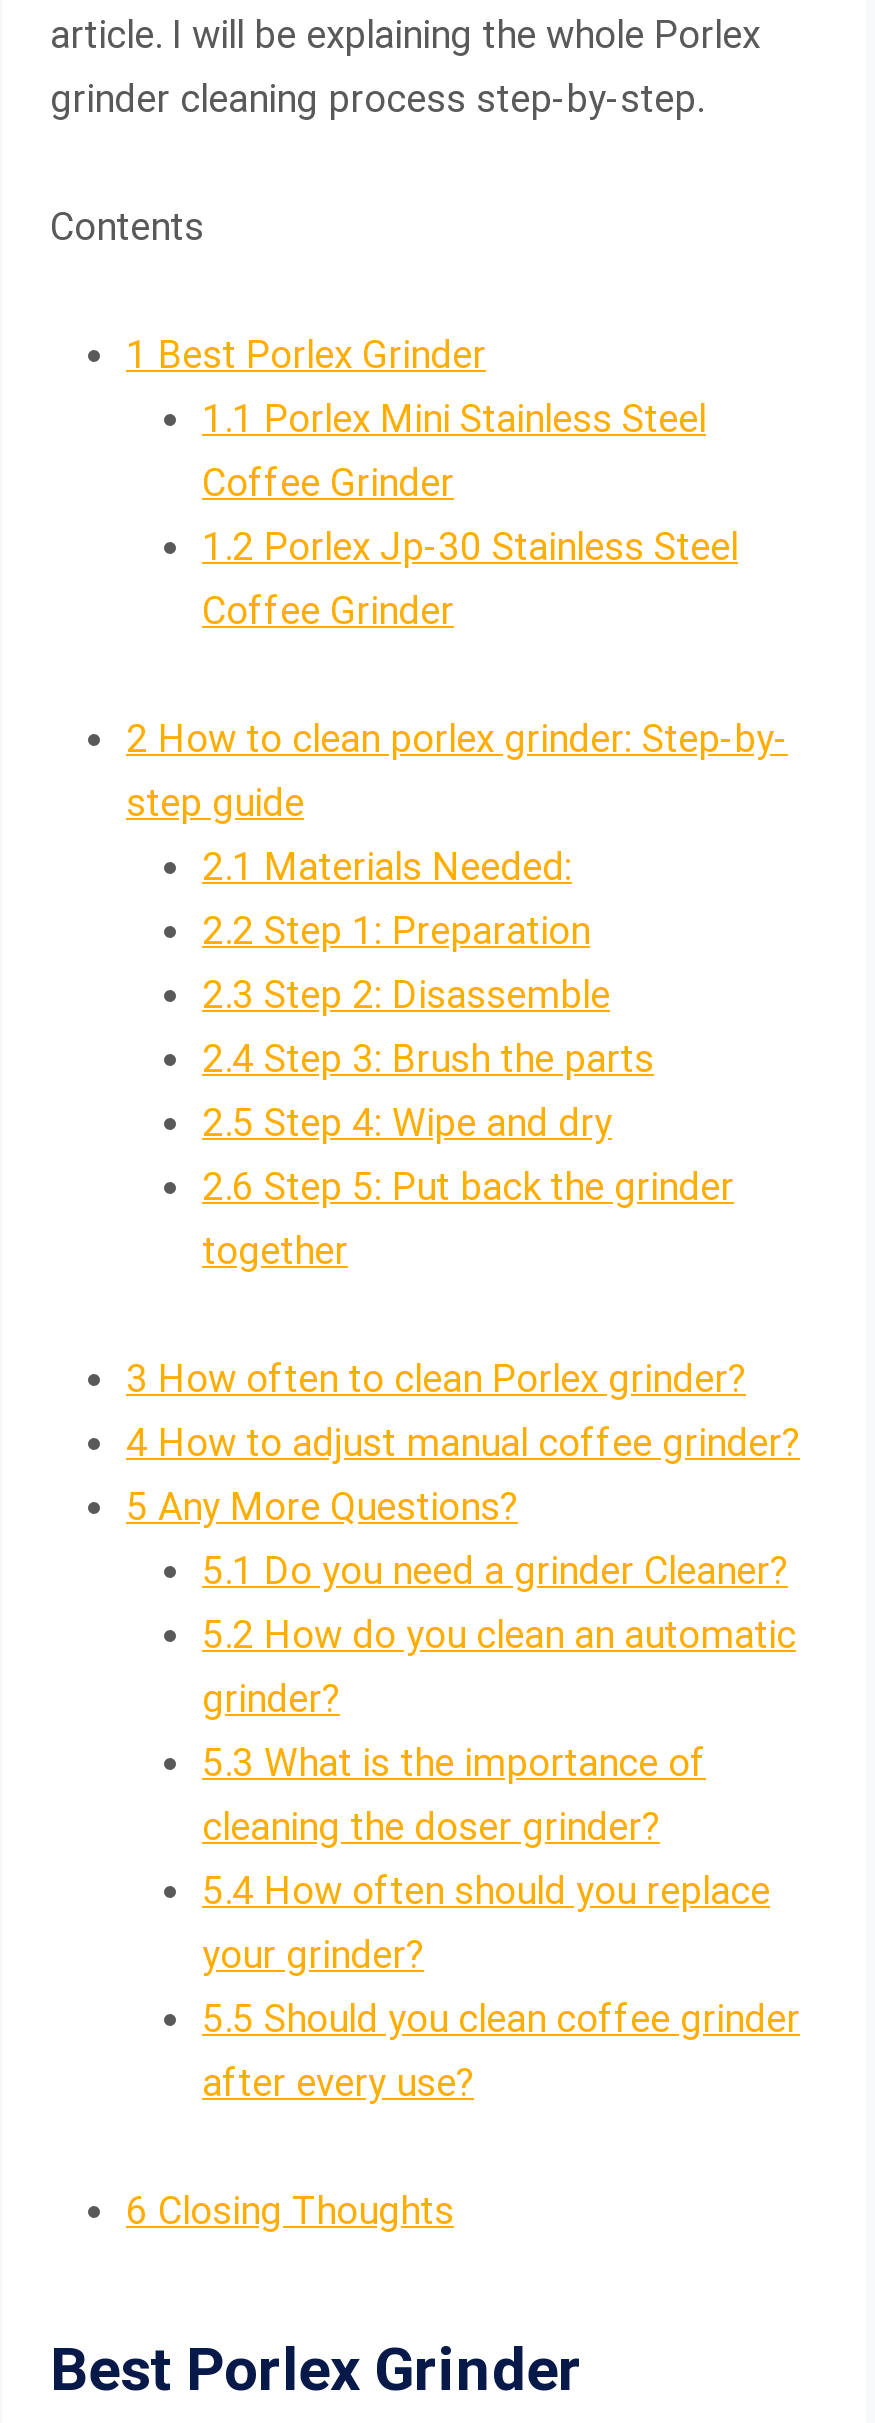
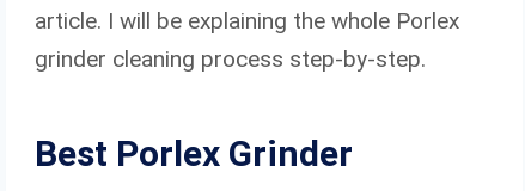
[50,205,800,2235] Contents | 1 Best Porlex Grinder | 1.1 Porlex Mini Stainless Steel | Coffee Grinder | 1.2 Porlex Jp-30 Stainless Steel | Coffee Grinder | 2 How to clean porlex grinder: Step-by- | step guide | 2.1 Materials Needed: | 2.2 Step 1: Preparation | 2.3 Step 2: Disassemble | 2.4 Step 3: Brush the parts | 2.5 Step 4: Wipe and dry | 2.6 Step 5: Put back the grinder | together | 3 How often to clean Porlex grinder? | 4 How to adjust manual coffee grinder? | 5 Any More Questions? | 5.1 Do you need a grinder Cleaner? | 5.2 How do you clean an automatic | grinder? | 5.3 What is the importance of | cleaning the doser grinder? | 5.4 How often should you replace | your grinder? | 5.5 Should you clean coffee grinder | after every use? | 6 Closing Thoughts -> none

